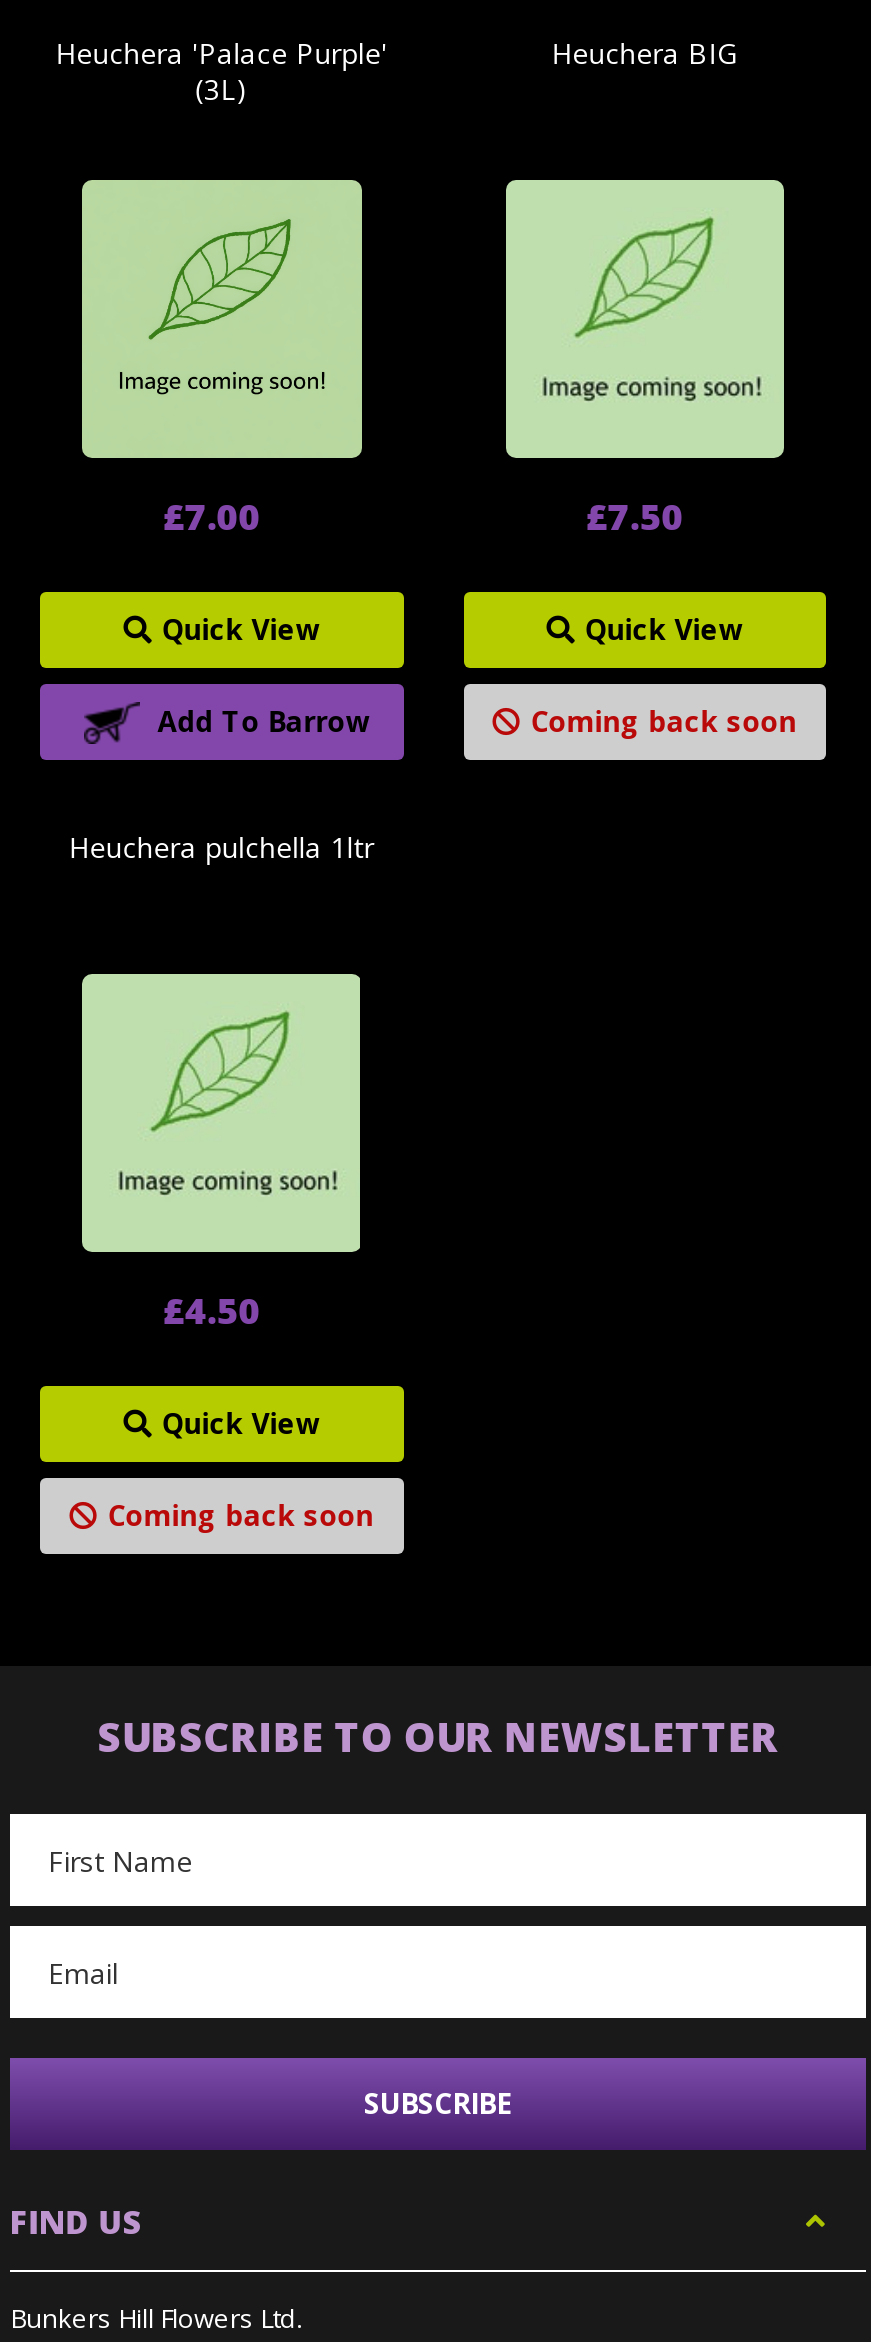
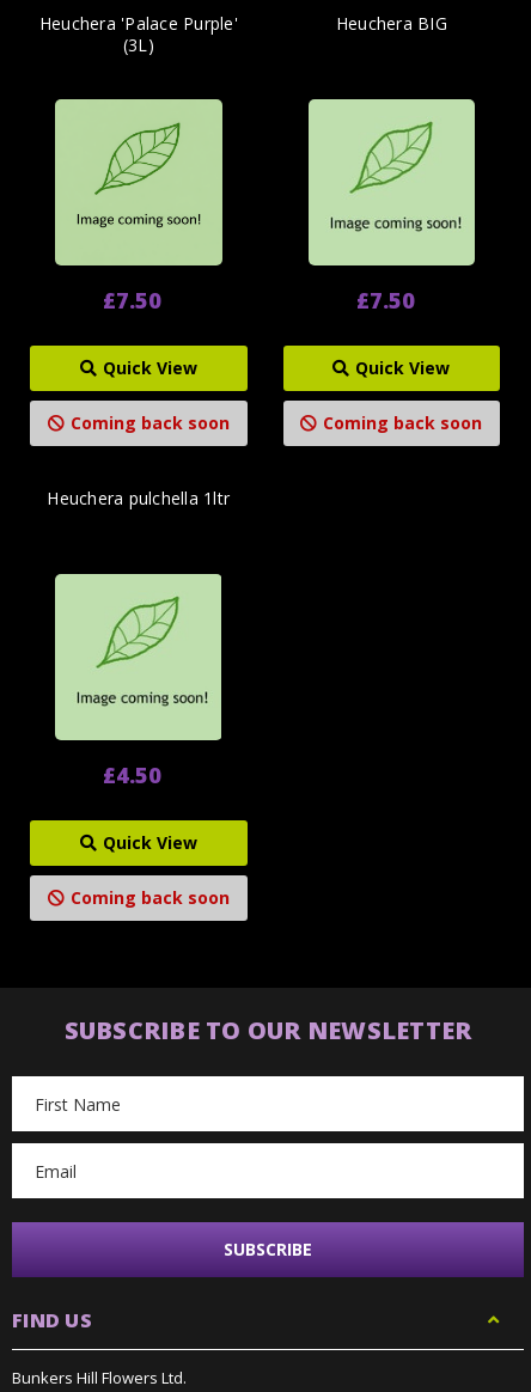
[162,492,260,540] £7.00 -> [103,286,162,315] £7.50
[157,702,369,740] Add To Barrow -> [70,412,229,434] Coming back soon

